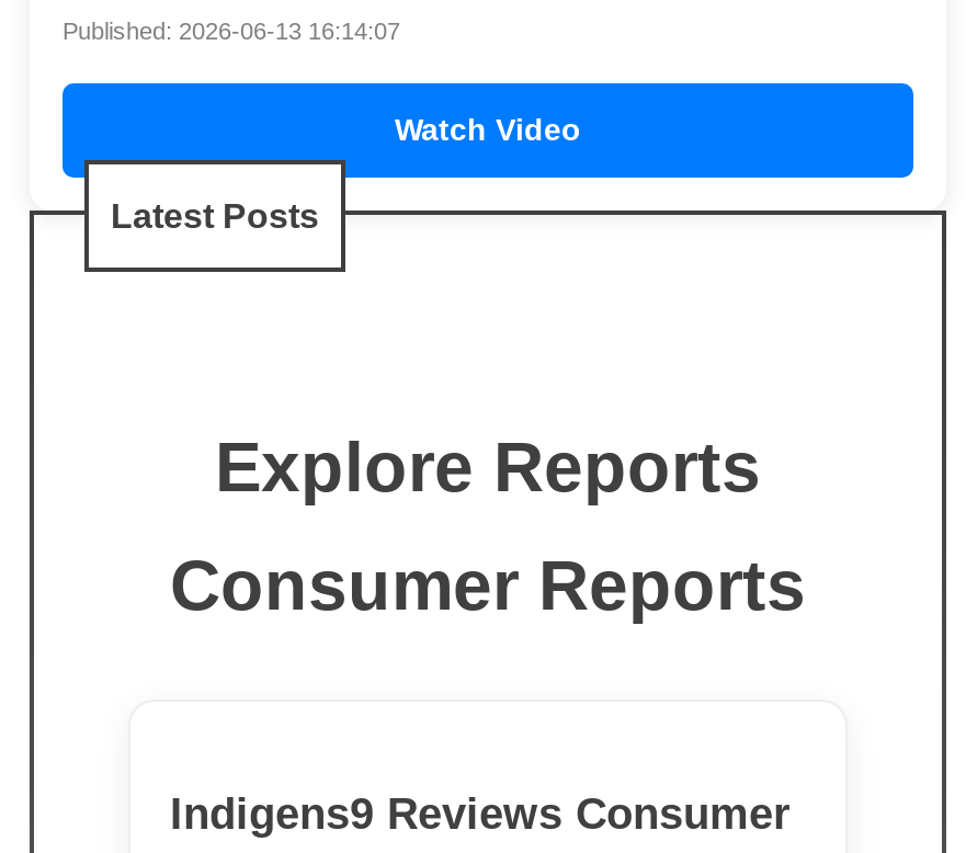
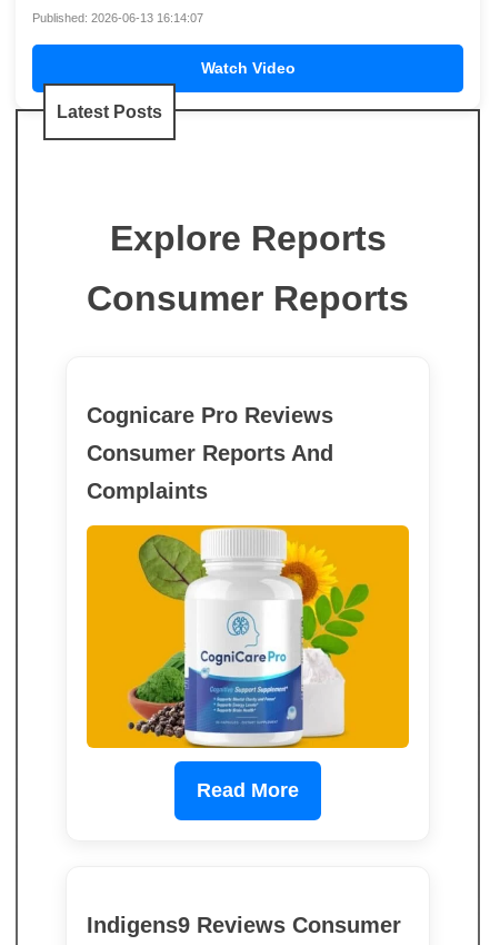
none -> [86,524,410,801] [image] | Read More
none -> [87,403,333,503] Cognicare Pro Reviews | Consumer Reports And | Complaints

